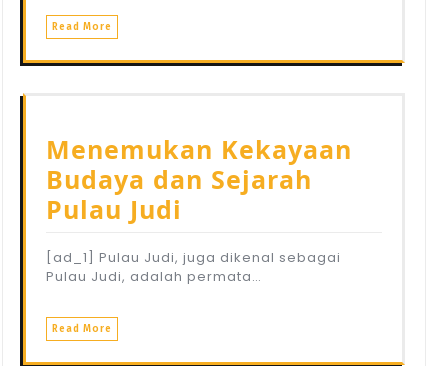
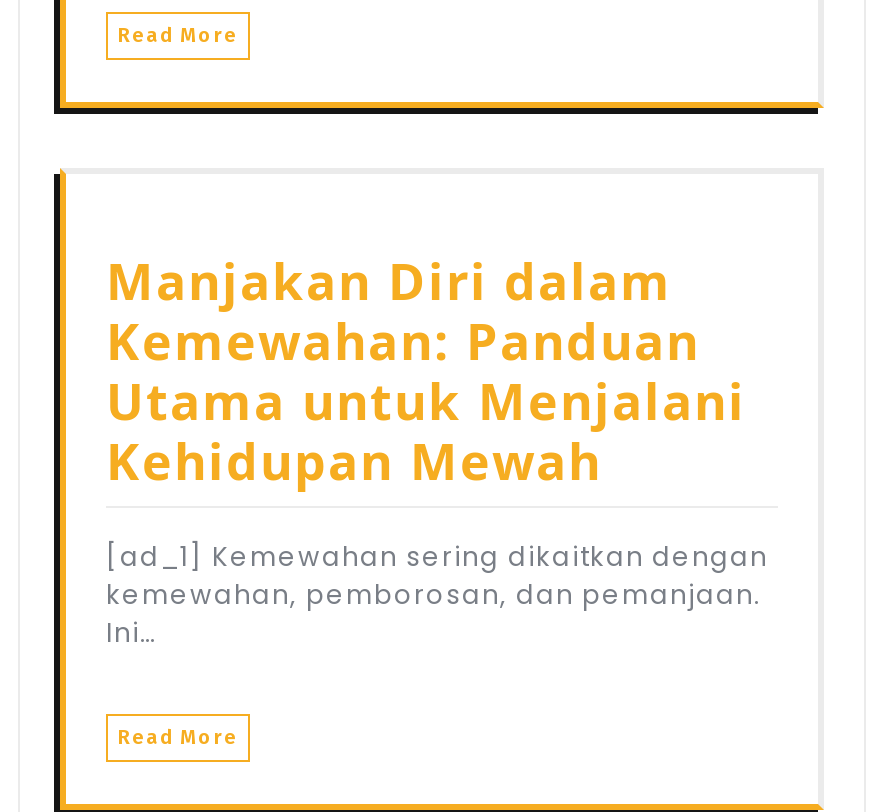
[46,132,352,226] Menemukan Kekayaan | Budaya dan Sejarah | Pulau Judi -> [106,245,746,493] Manjakan Diri dalam | Kemewahan: Panduan | Utama untuk Menjalani | Kehidupan Mewah
[46,248,341,286] [ad_1] Pulau Judi, juga dikenal sebagai | Pulau Judi, adalah permata… -> [106,537,768,651] [ad_1] Kemewahan sering dikaitkan dengan | kemewahan, pemborosan, dan pemanjaan. | Ini…

